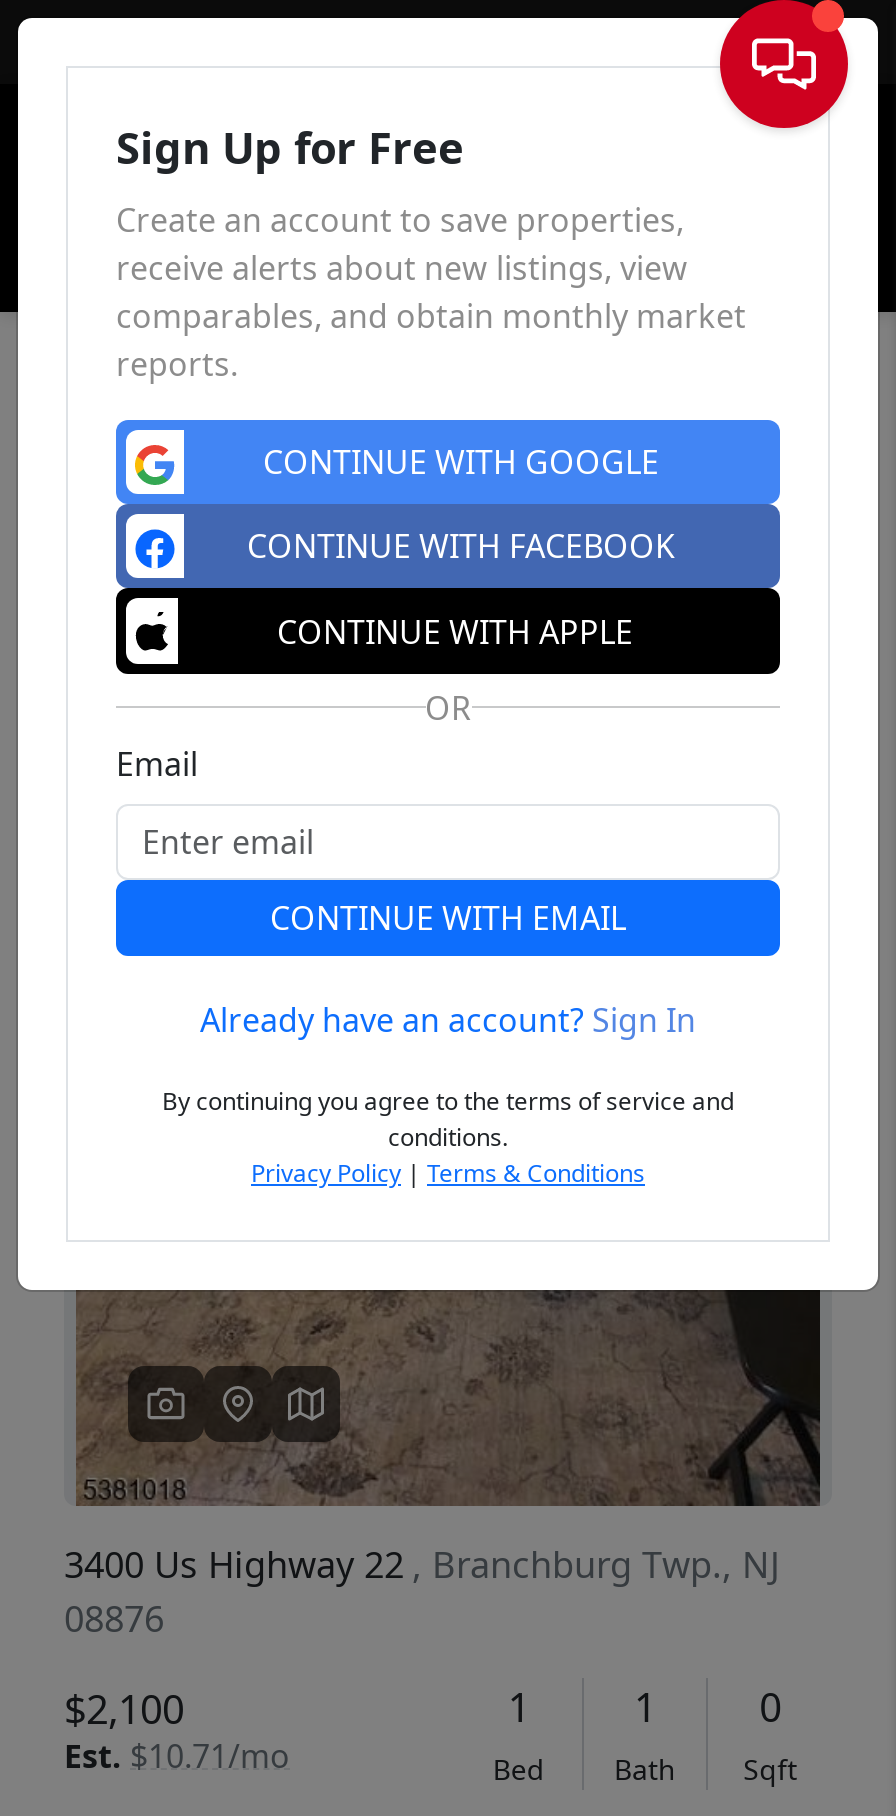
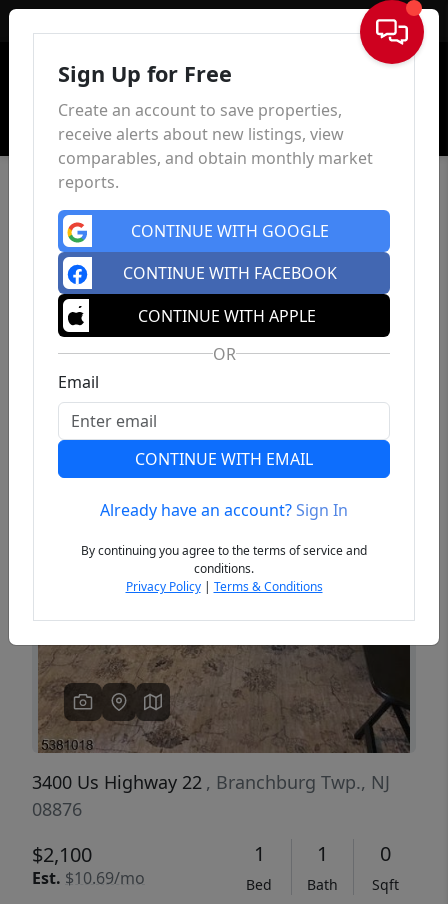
[64,1733,290,1777] Est. $10.71/mo -> [32,867,145,889] Est. $10.69/mo

